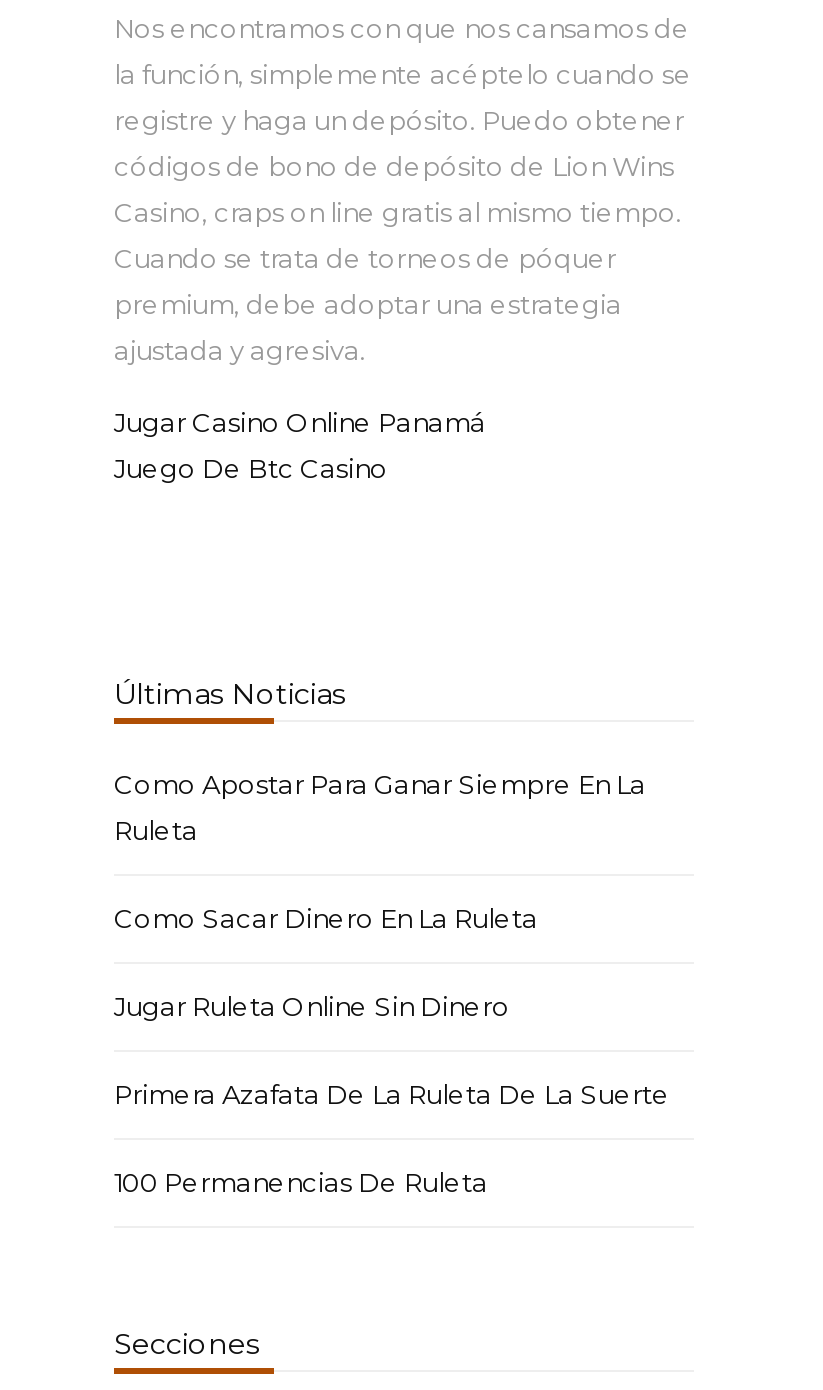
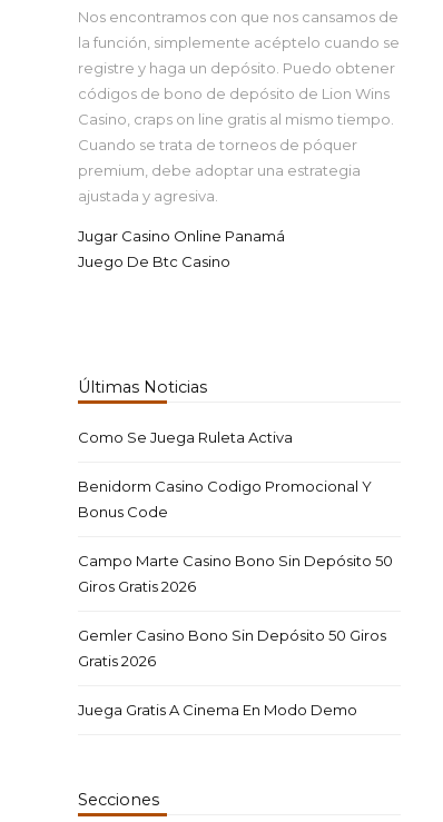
[114,769,646,847] Como Apostar Para Ganar Siempre En La | Ruleta -> [78,429,293,446] Como Se Juega Ruleta Activa
[114,903,538,935] Como Sacar Dinero En La Ruleta -> [78,478,372,521] Benidorm Casino Codigo Promocional Y | Bonus Code
[114,991,510,1023] Jugar Ruleta Online Sin Dinero -> [78,552,393,596] Campo Marte Casino Bono Sin Depósito 50 | Giros Gratis 2026
[114,1079,670,1111] Primera Azafata De La Ruleta De La Suerte -> [78,627,386,670] Gemler Casino Bono Sin Depósito 50 Giros | Gratis 2026
[114,1167,488,1199] 100 Permanencias De Ruleta -> [78,701,357,719] Juega Gratis A Cinema En Modo Demo

